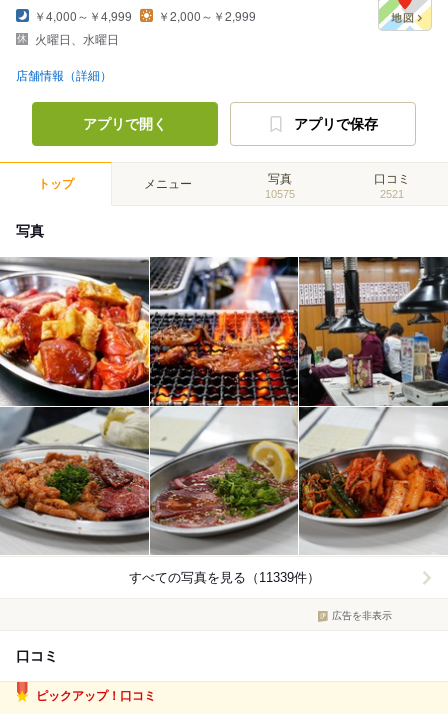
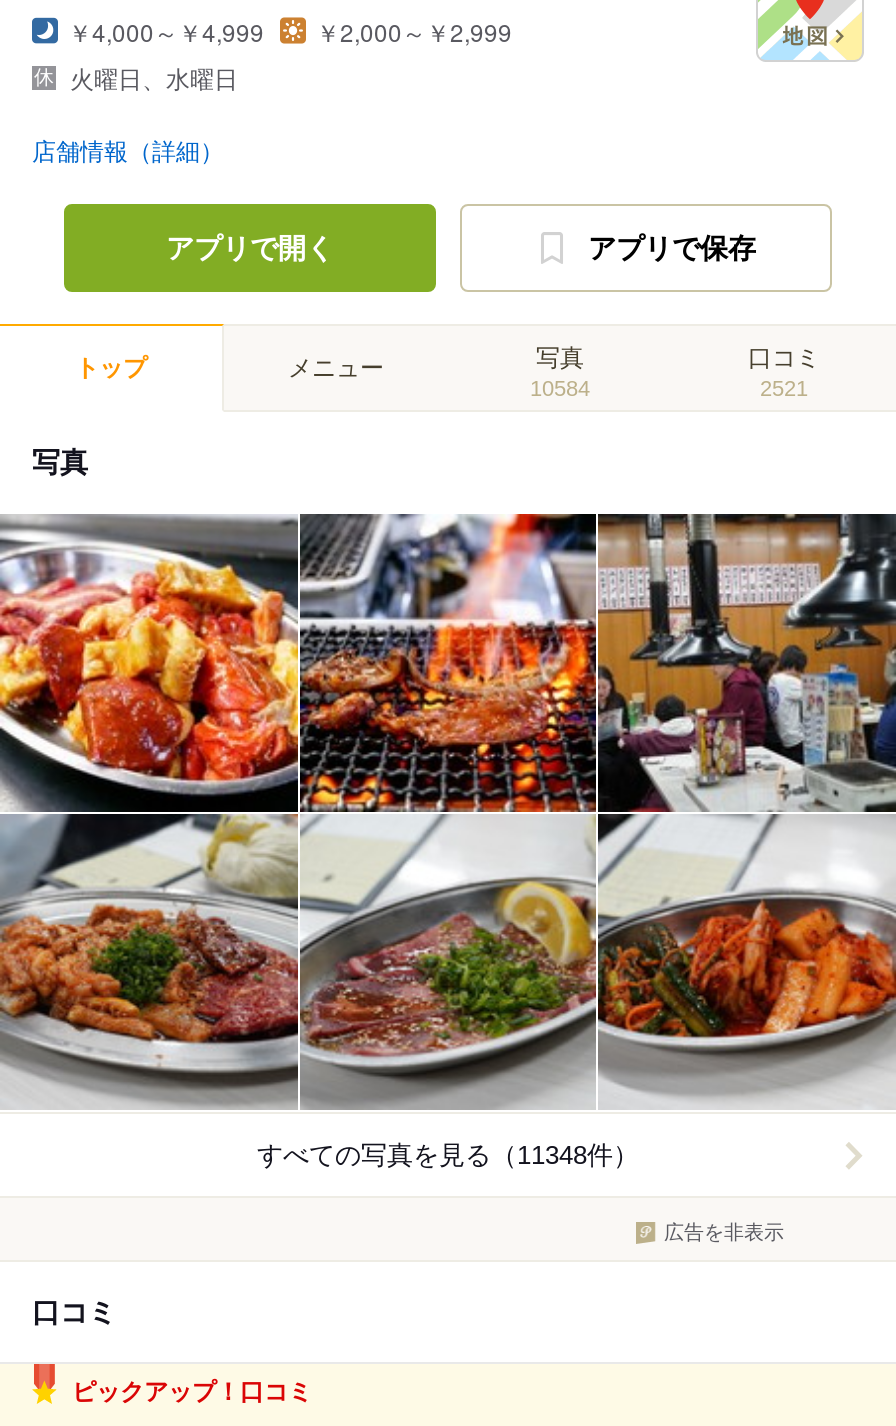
[265,188,295,200] 10575 -> [530,376,590,400] 10584
[128,570,319,585] すべての写真を見る（11339件） -> [257,1141,639,1171] すべての写真を見る（11348件）

